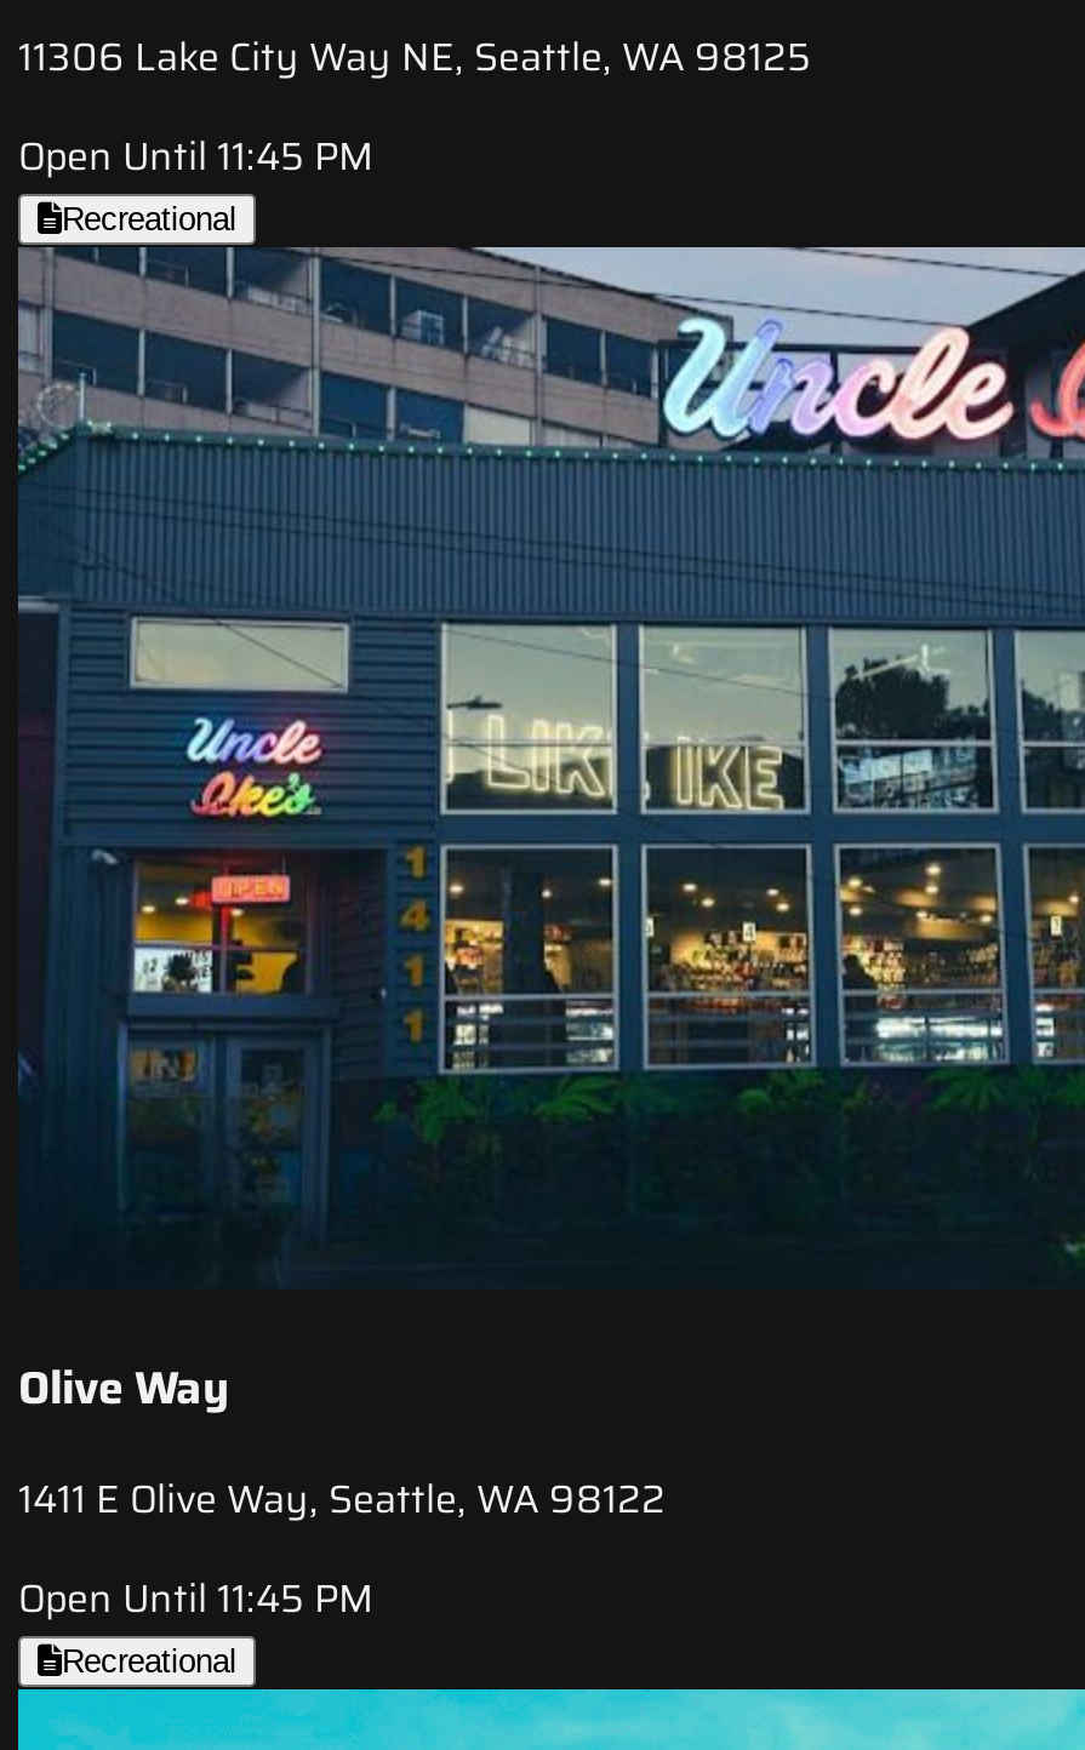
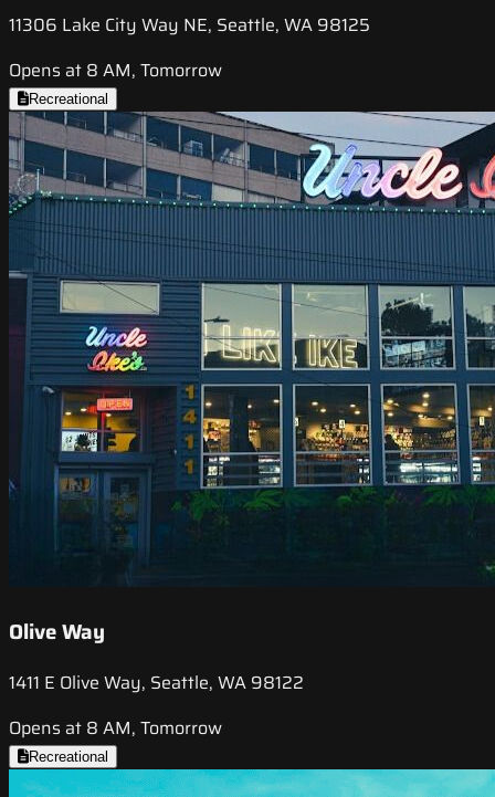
[18,127,375,188] Open Until 11:45 PM -> [9,57,222,84] Opens at 8 AM, Tomorrow
[18,1568,375,1628] Open Until 11:45 PM -> [9,714,222,742] Opens at 8 AM, Tomorrow

